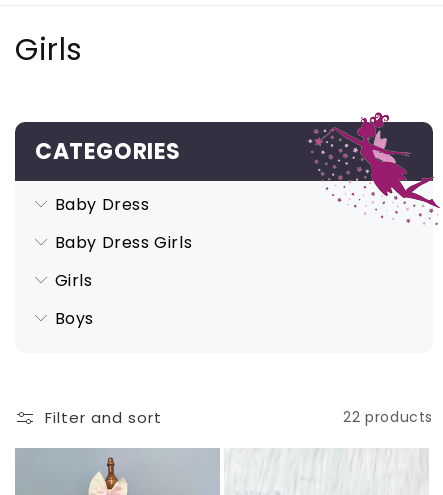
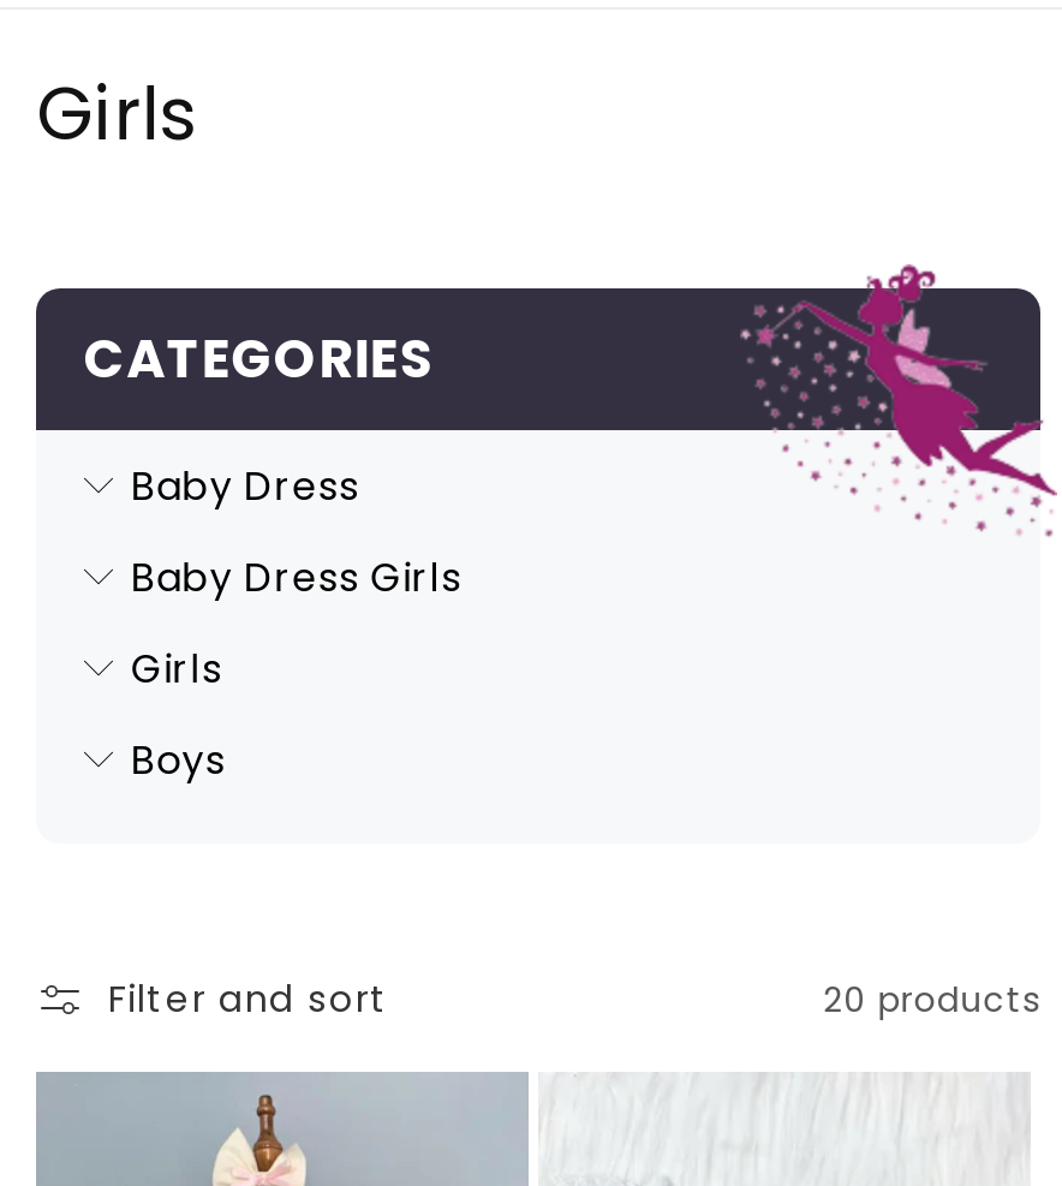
[343,407,433,427] 22 products -> [823,976,1040,1024] 20 products

